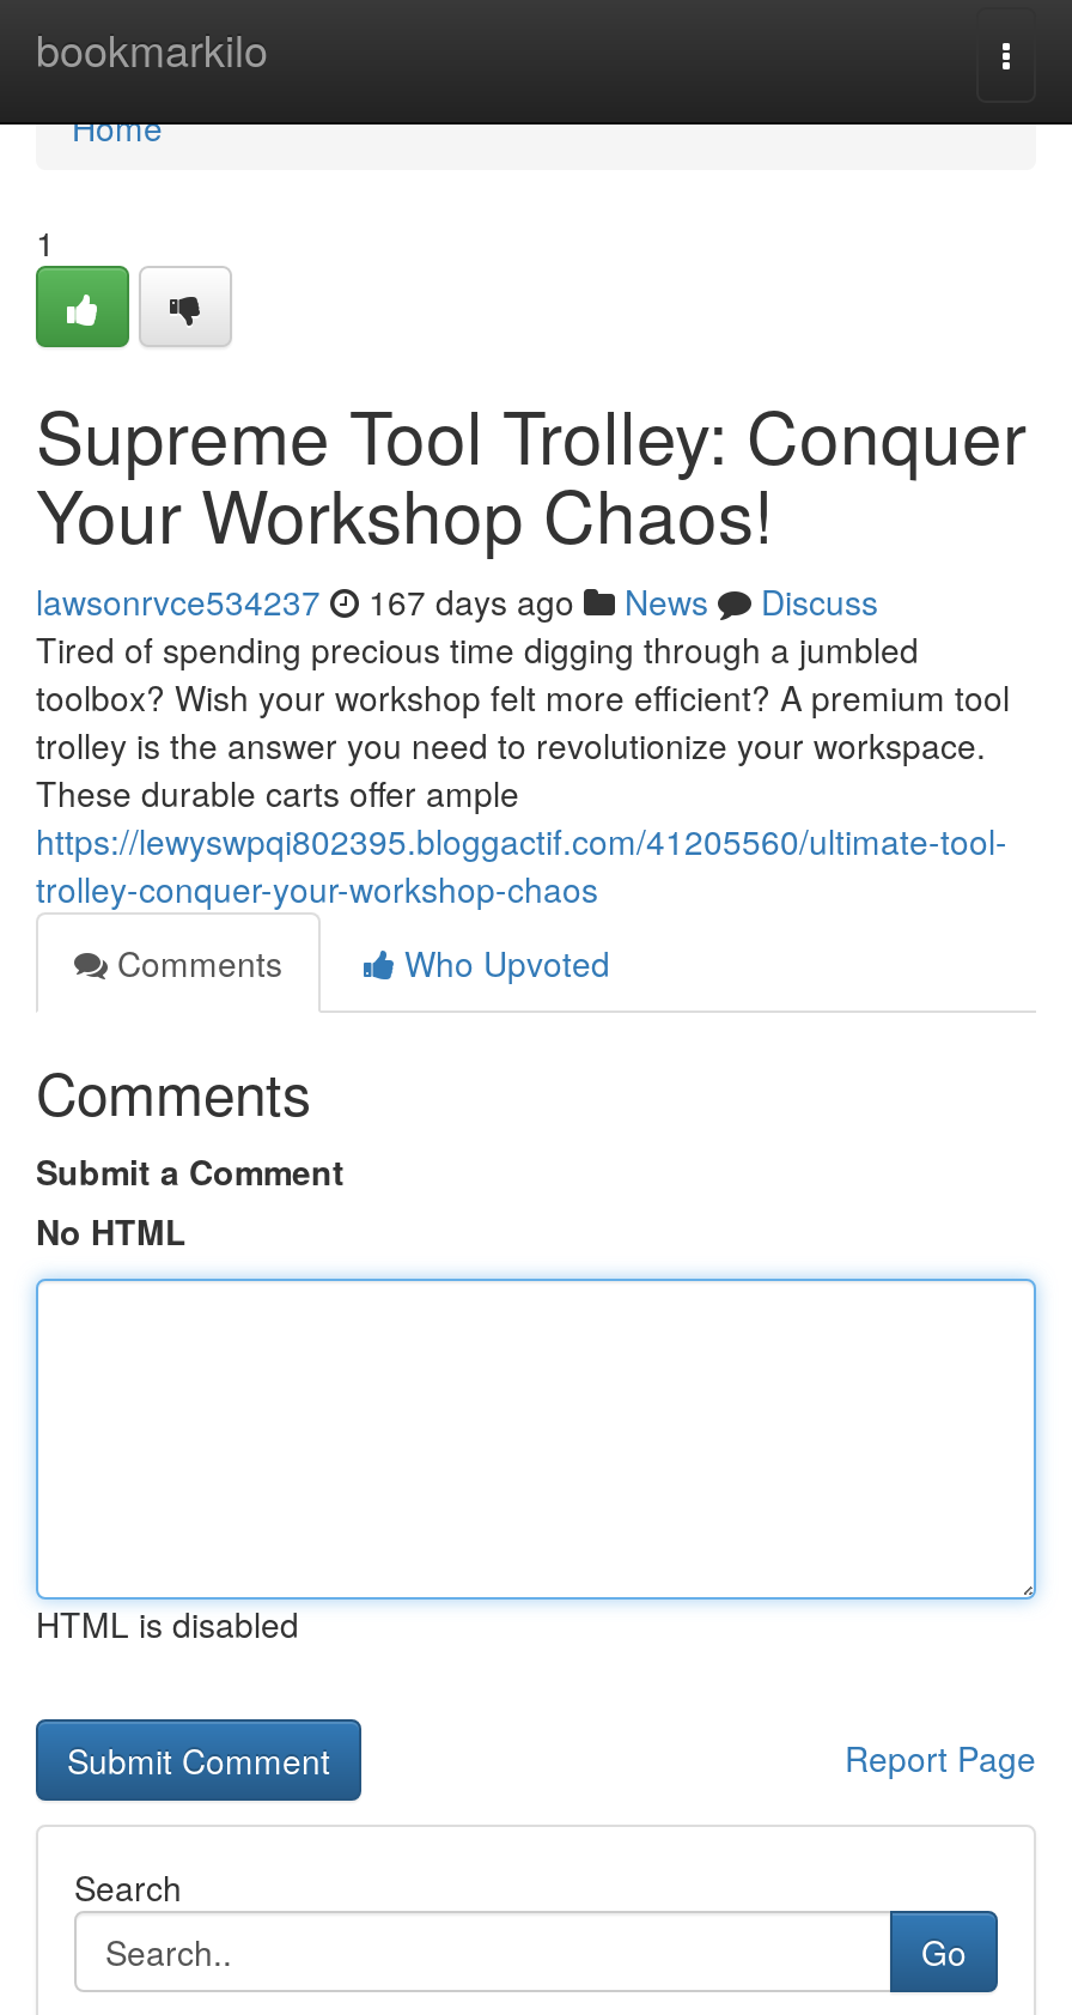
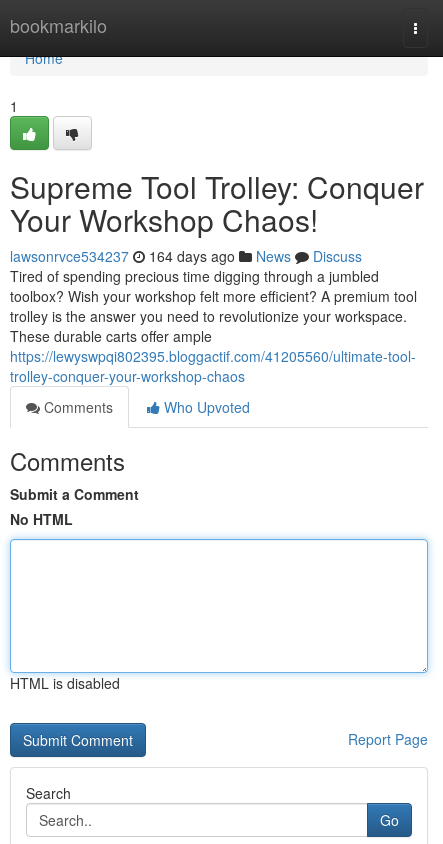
[36,577,878,625] lawsonrvce534237 167 days ago News Discuss -> [10,246,362,266] lawsonrvce534237 164 days ago News Discuss

